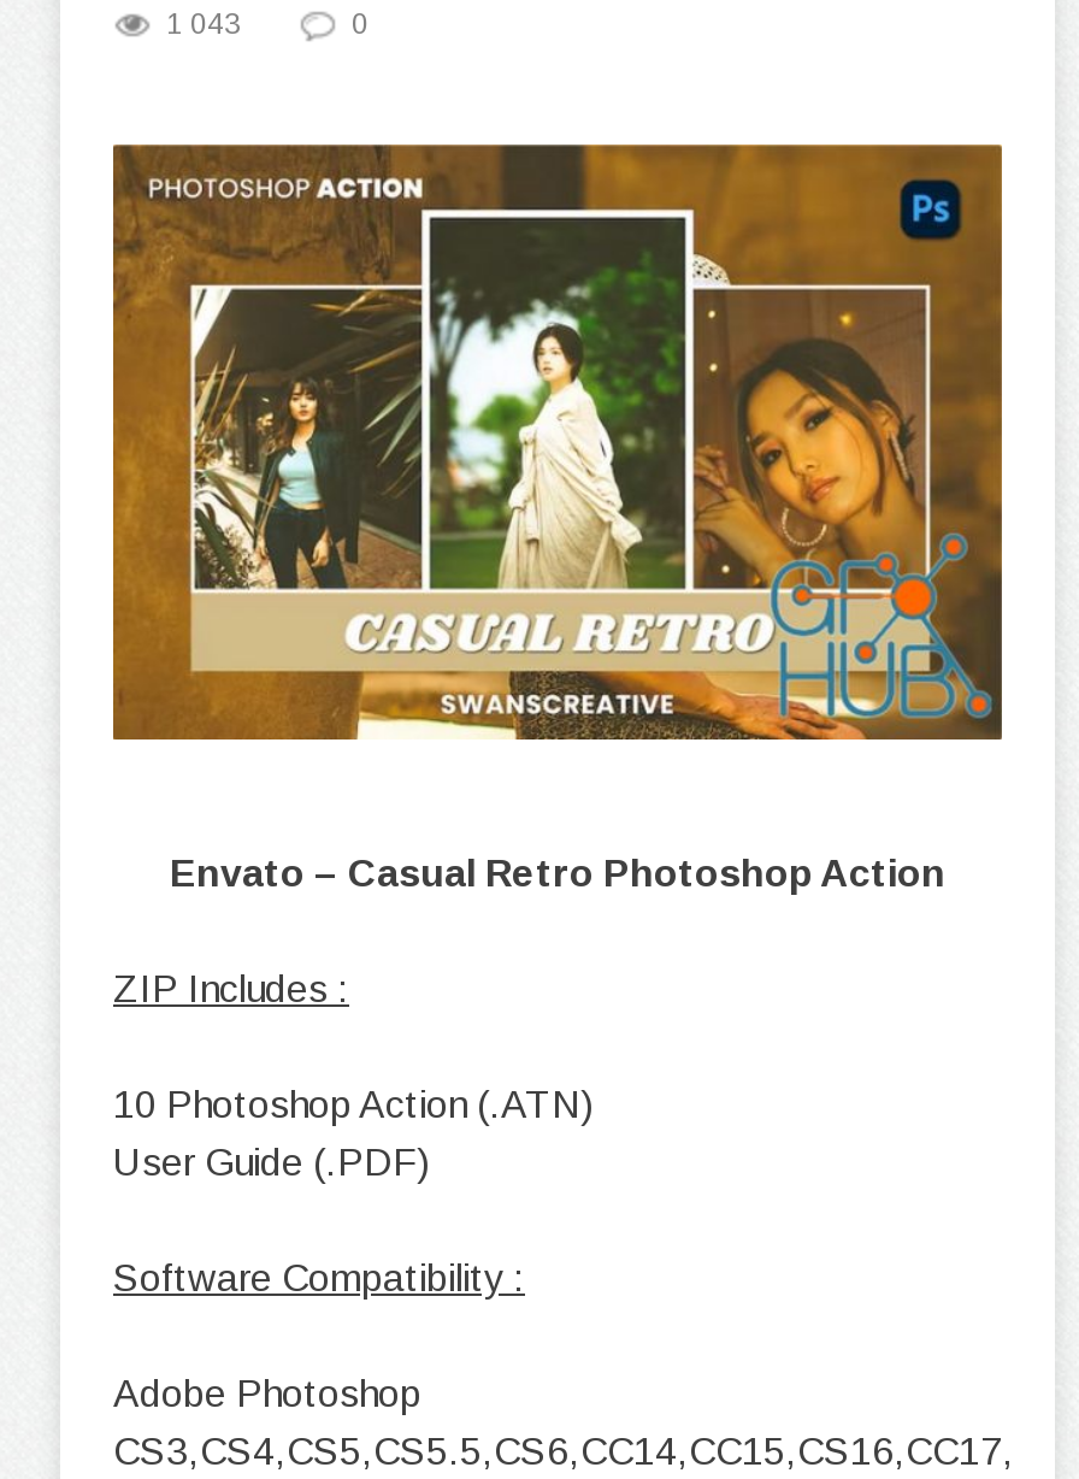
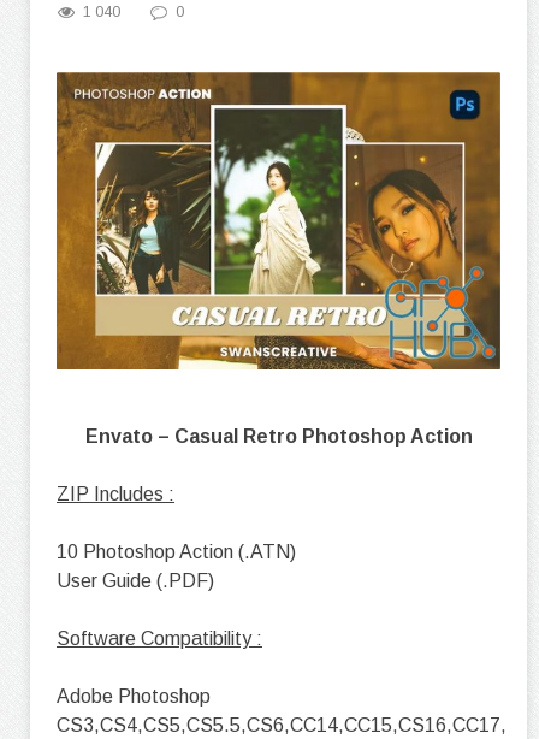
[166,7,241,41] 1 043 -> [83,4,120,20] 1 040

